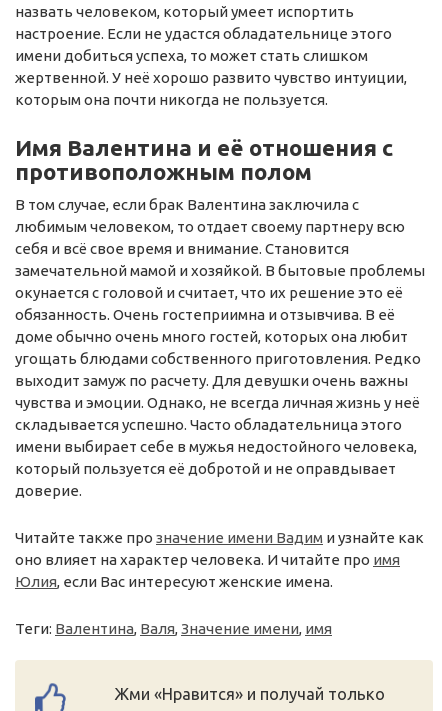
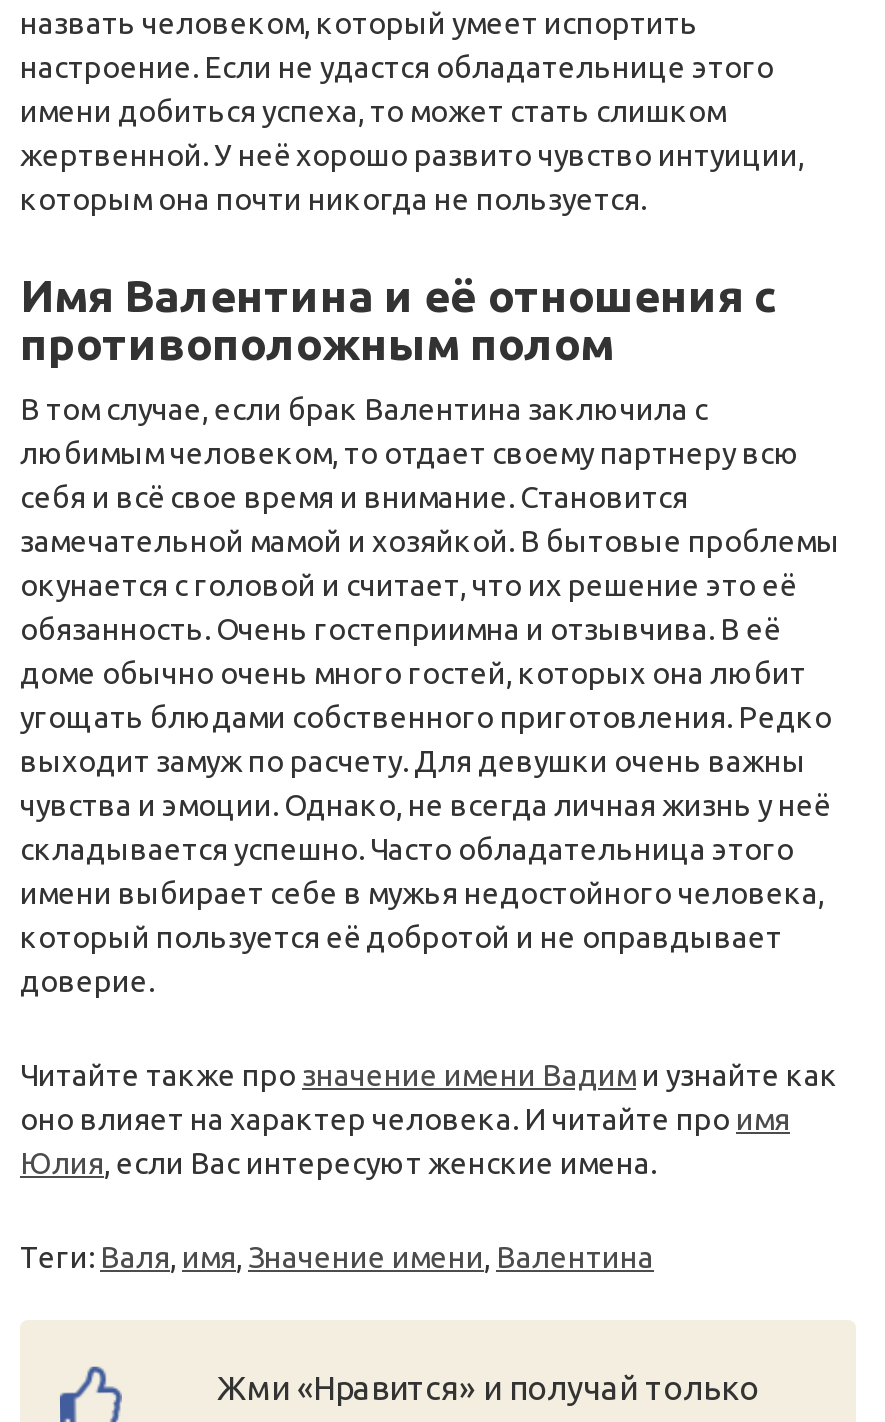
[15,620,332,637] Теги: Валентина, Валя, Значение имени, имя -> [20,1240,654,1274] Теги: Валя, имя, Значение имени, Валентина

